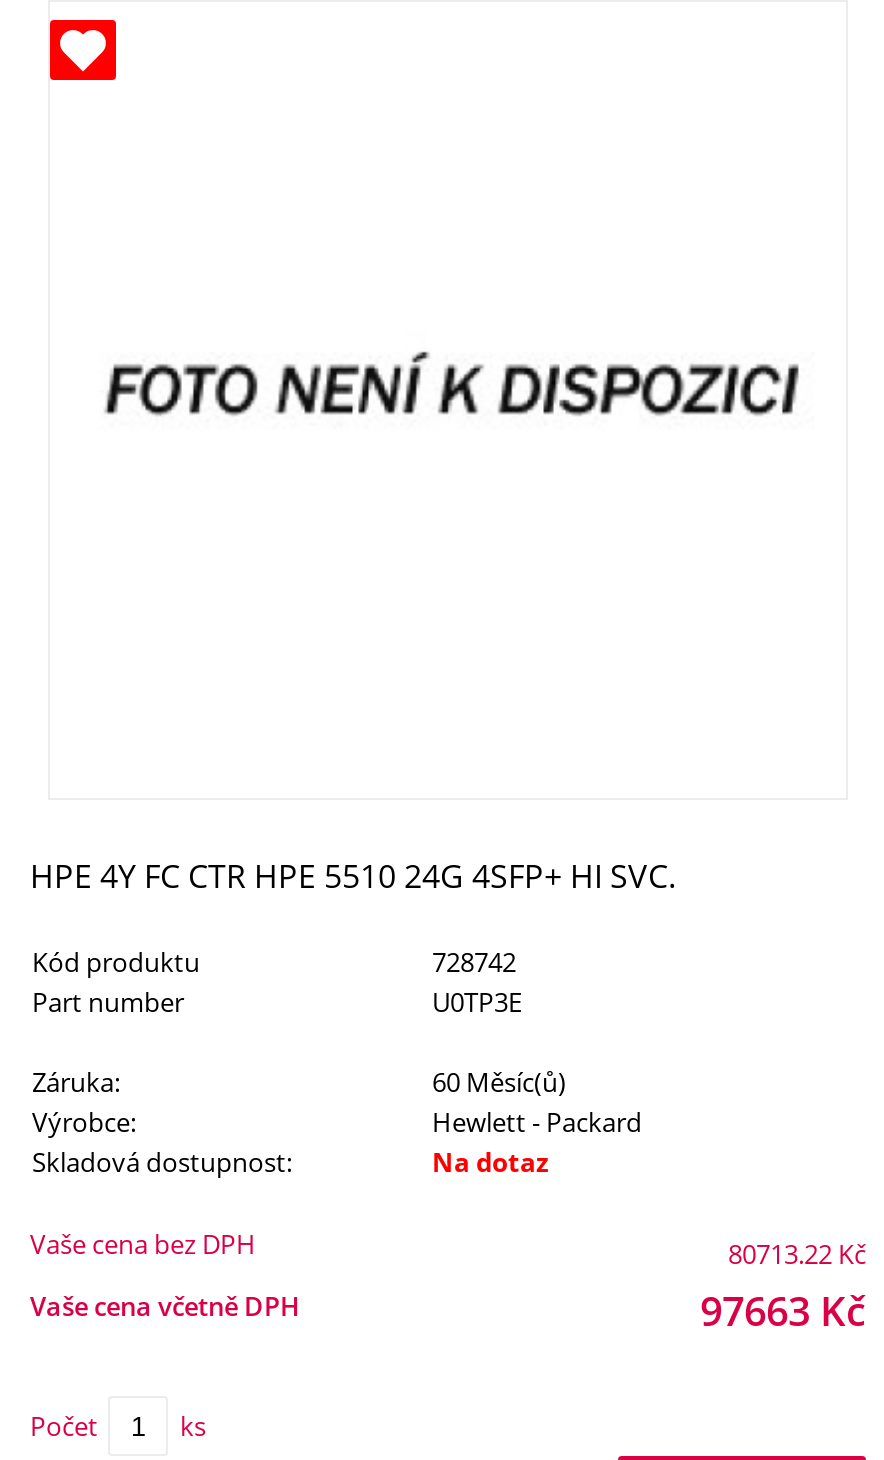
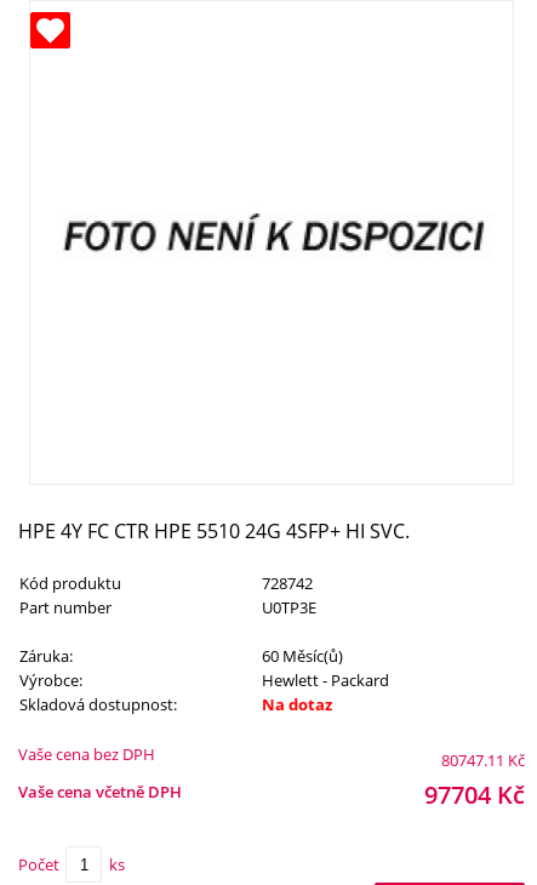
[728,1236,866,1272] 80713.22 Kč -> [441,749,525,771] 80747.11 Kč
[700,1284,866,1338] 97663 Kč -> [424,778,525,811] 97704 Kč

